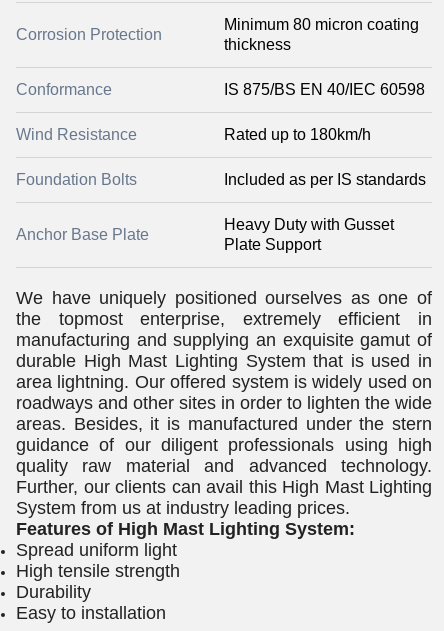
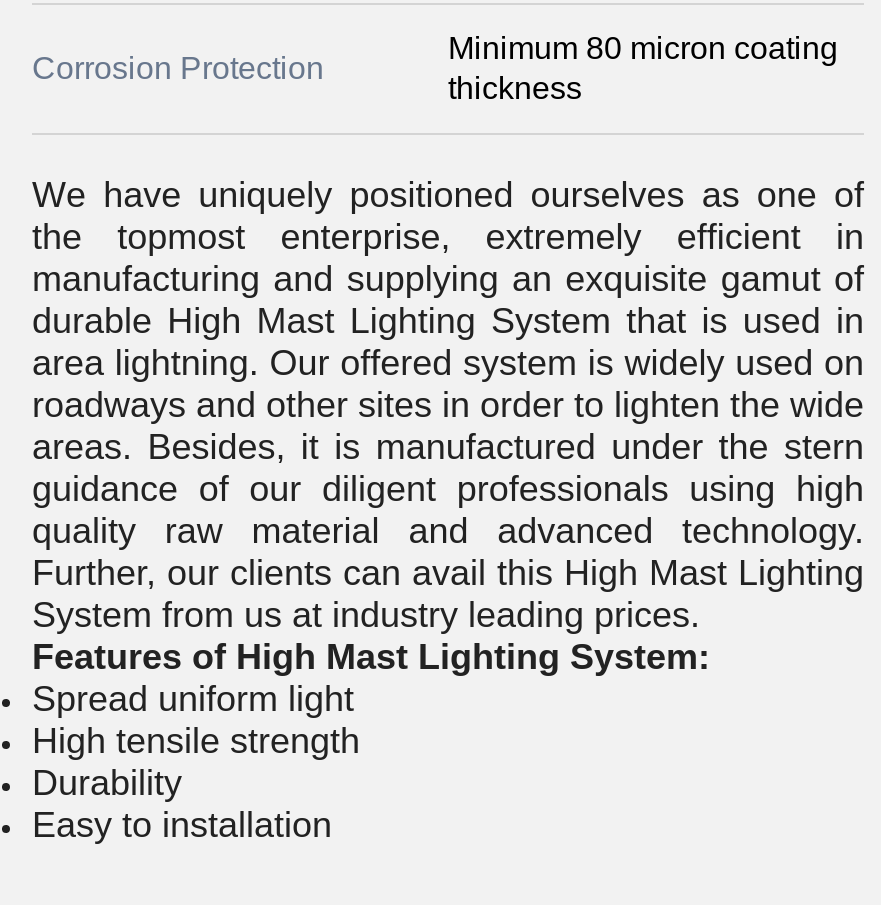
[16,81,426,243] Conformance | IS 875/BS EN 40/IEC 60598 | Wind Resistance | Rated up to 180km/h | Foundation Bolts | Included as per IS standards | Anchor Base Plate -> none
[224,216,394,253] Heavy Duty with Gusset | Plate Support -> none

